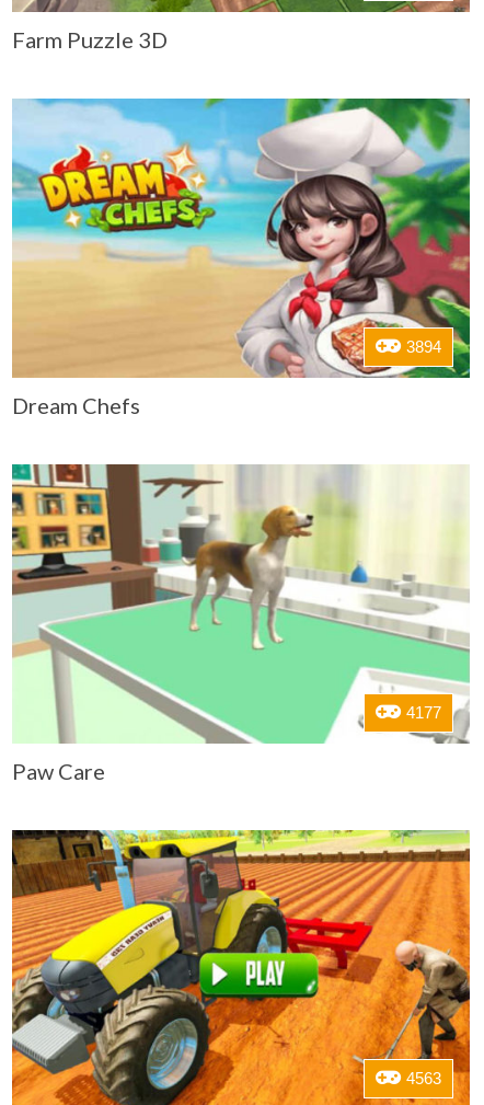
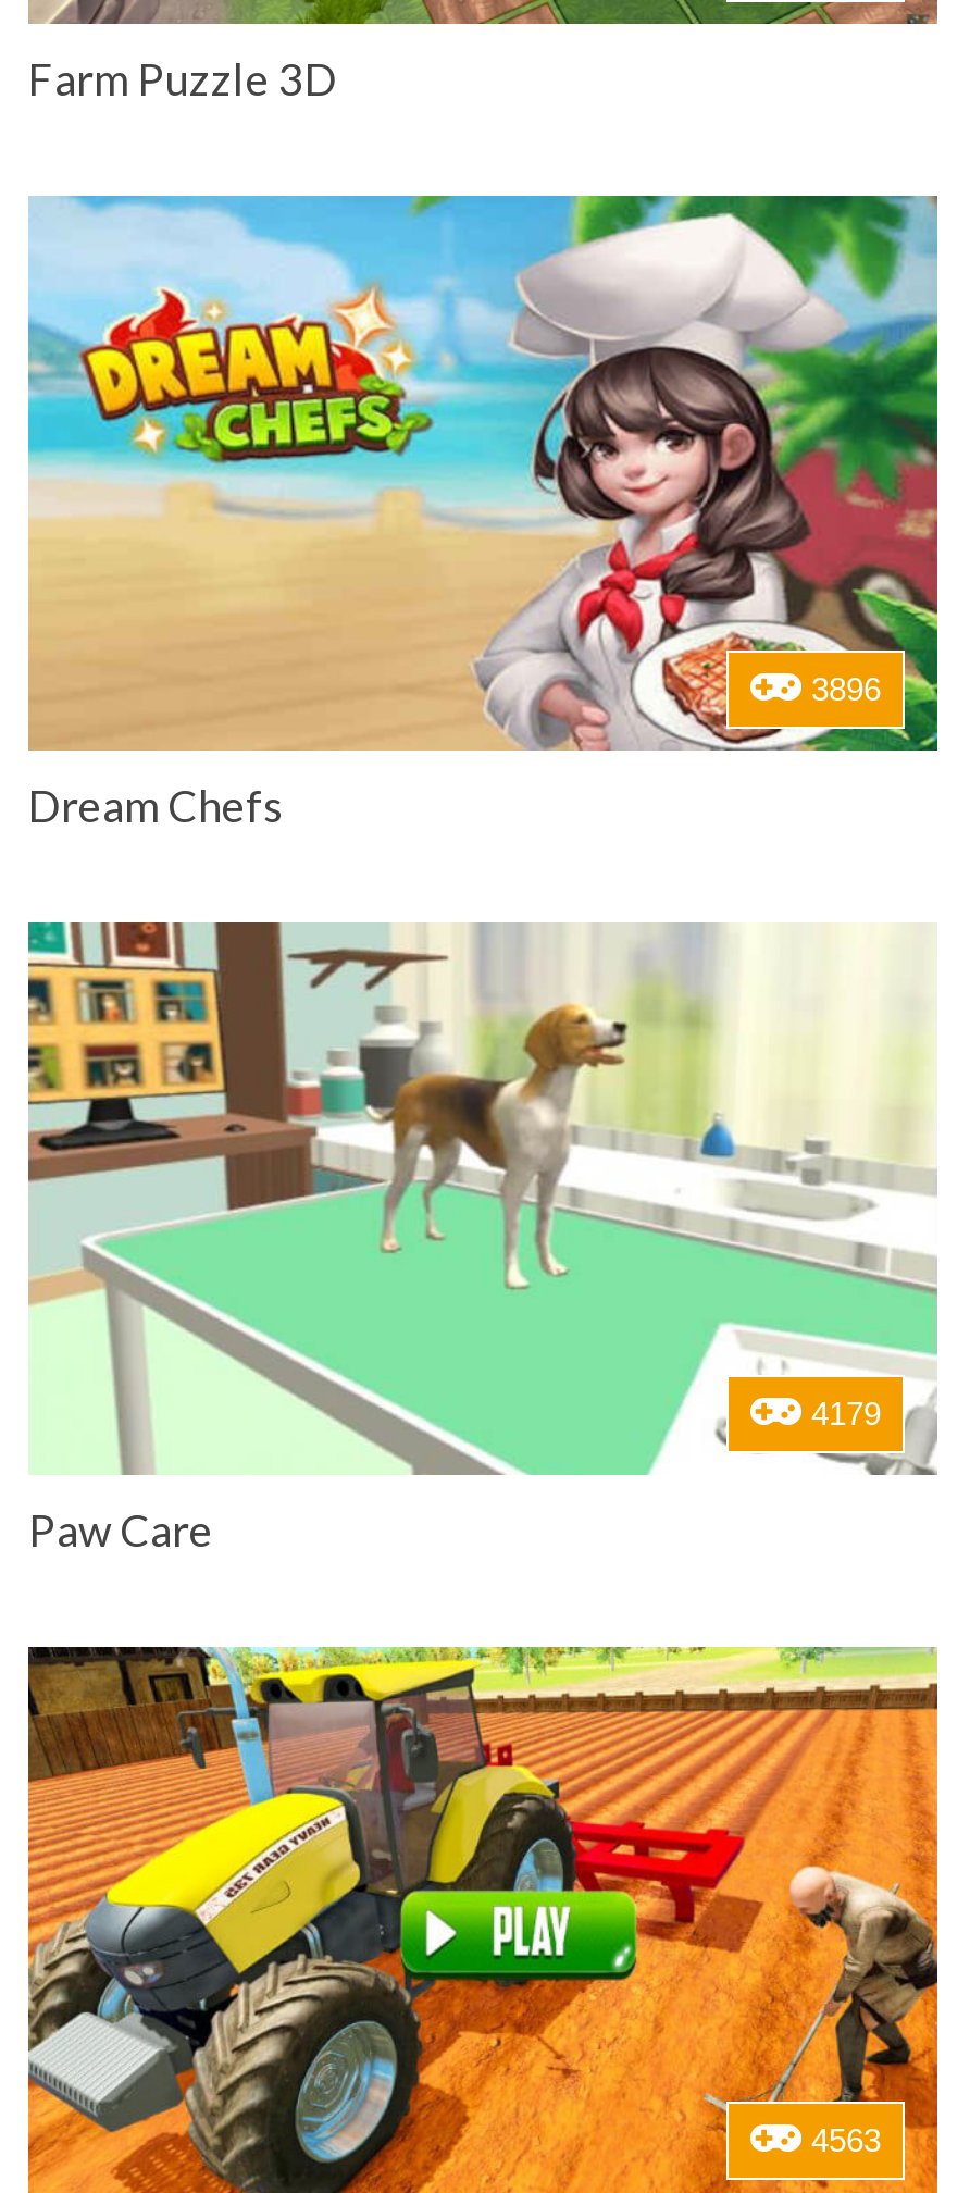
[406,337,441,356] 3894 -> [811,669,881,706] 3896
[406,703,441,721] 4177 -> [811,1395,881,1432] 4179

